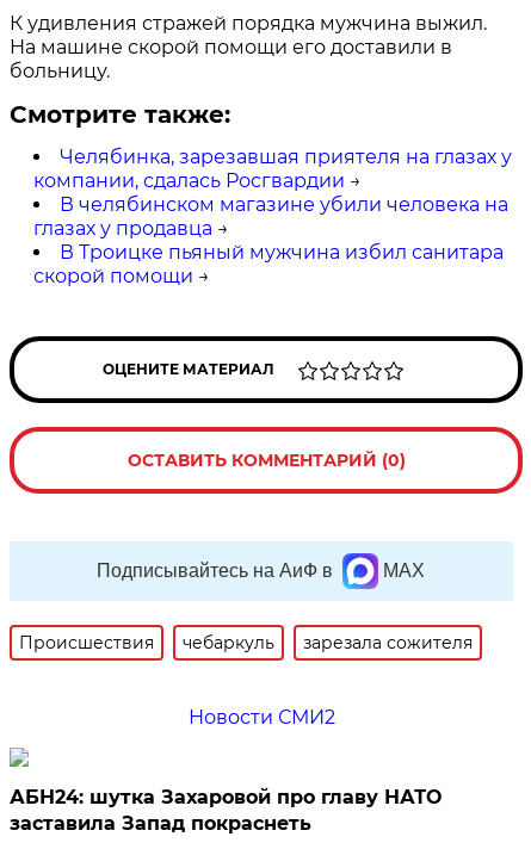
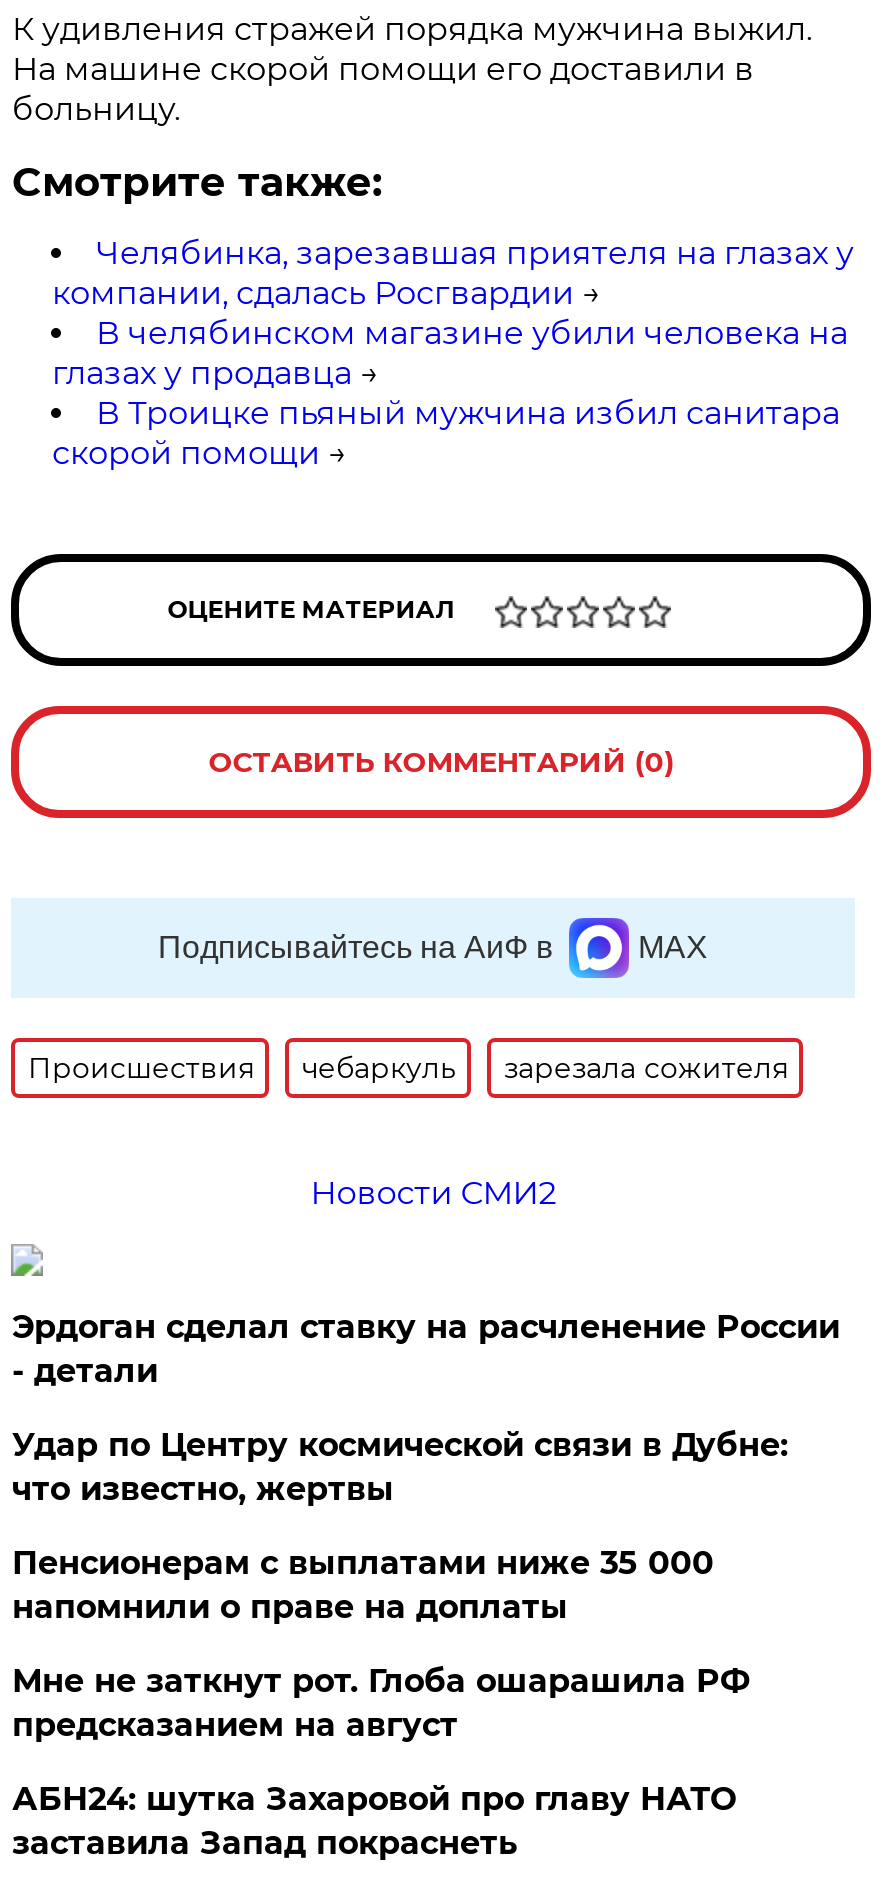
none -> [12,1308,840,1744] Эрдоган сделал ставку на расчленение России | - детали | Удар по Центру космической связи в Дубне: | что известно, жертвы | Пенсионерам с выплатами ниже 35 000 | напомнили о праве на доплаты | Мне не заткнут рот. Глоба ошарашила РФ | предсказанием на август

